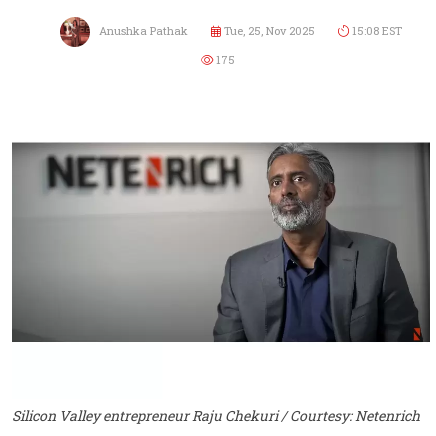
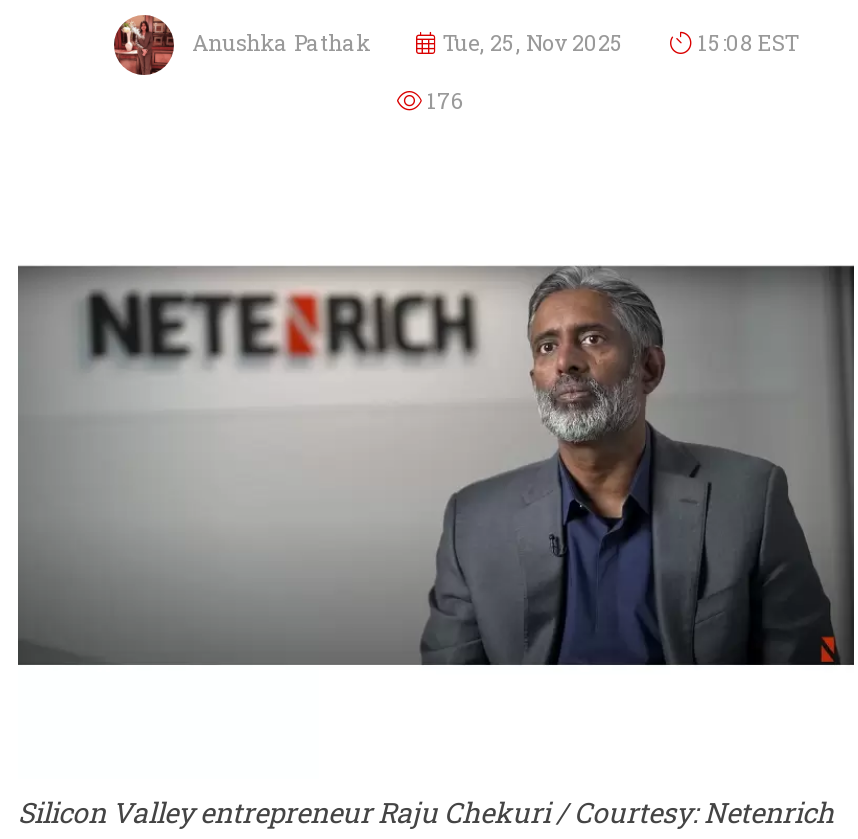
[213,52,241,67] 175 -> [421,85,475,115] 176

